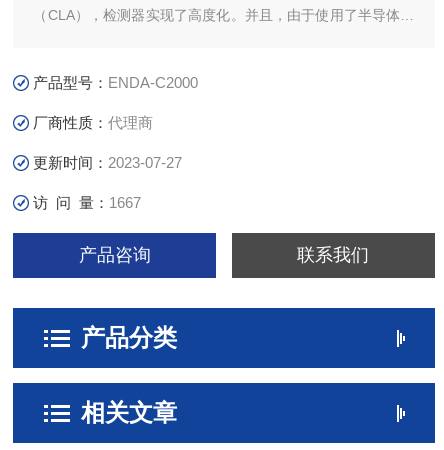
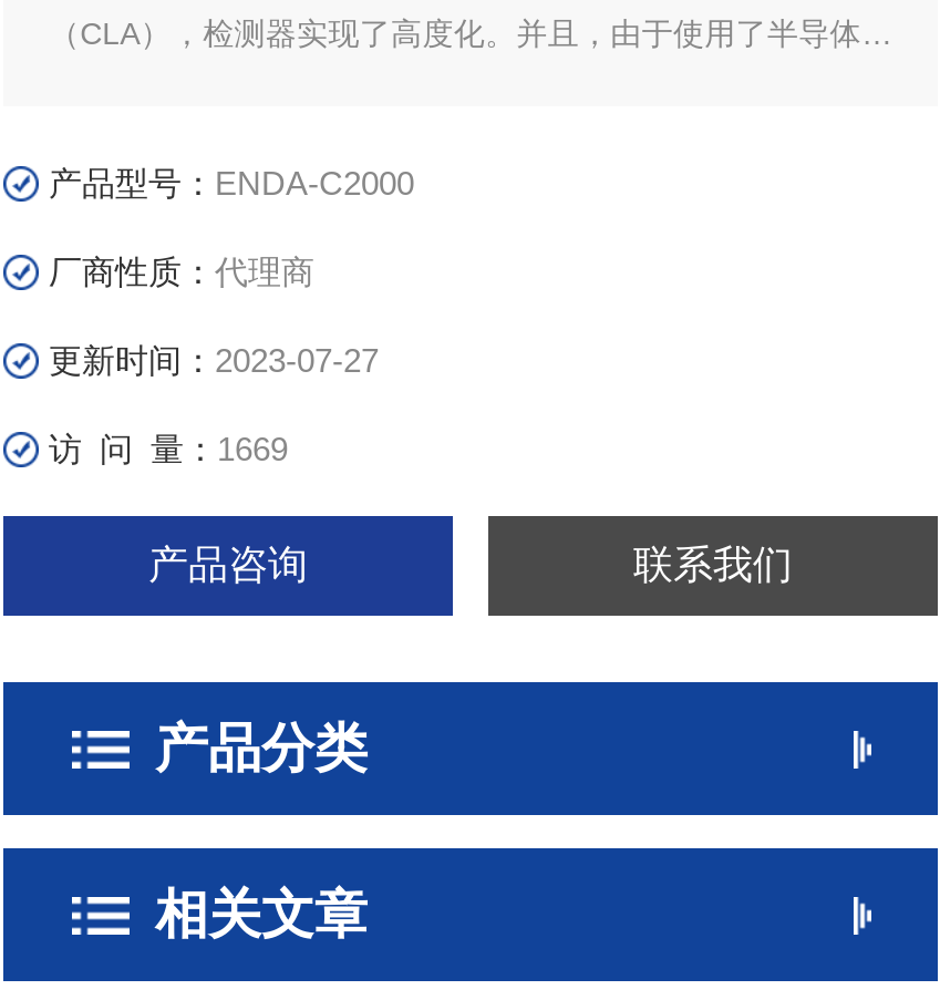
[33,194,141,211] 访 问 量：1667 -> [48,430,288,467] 访 问 量：1669

